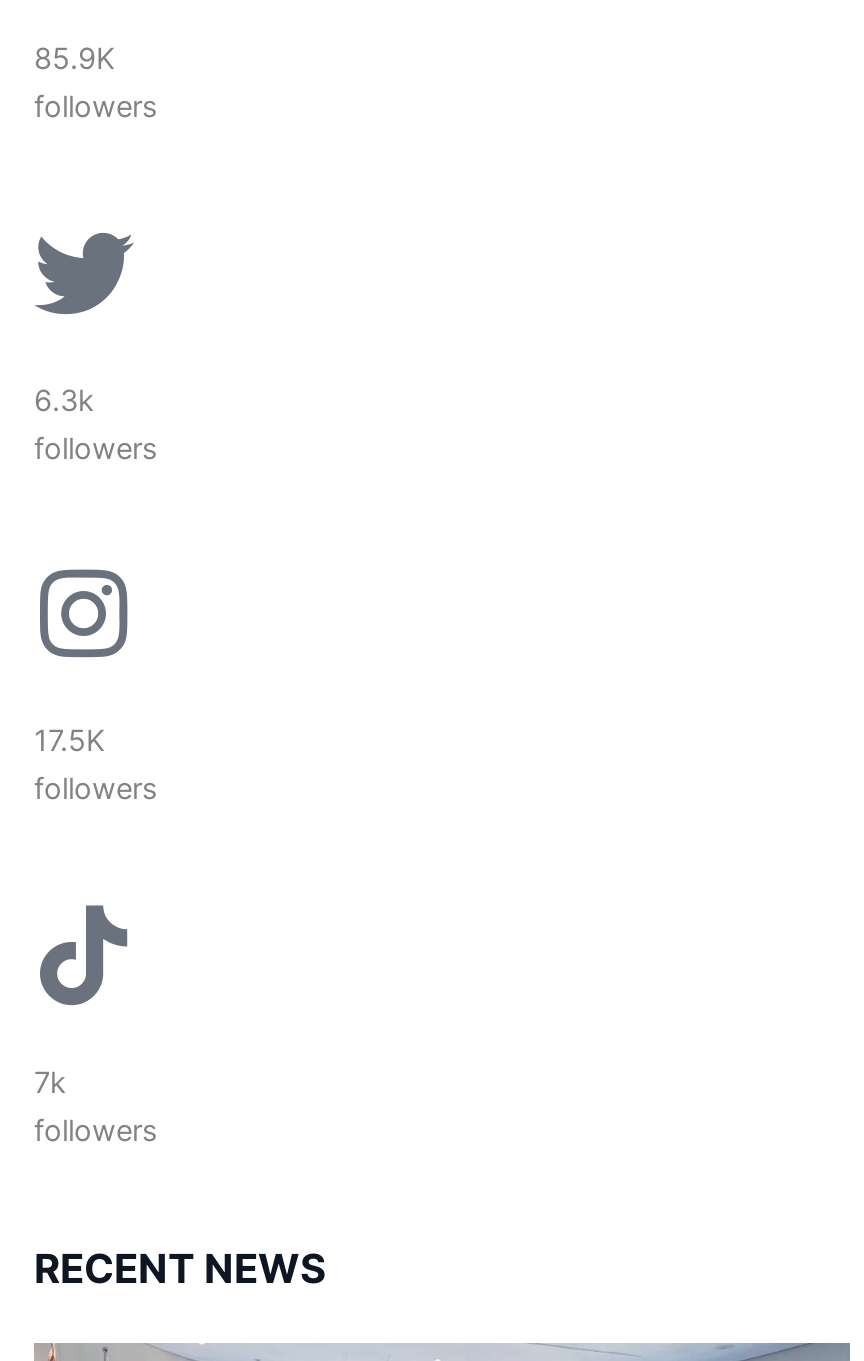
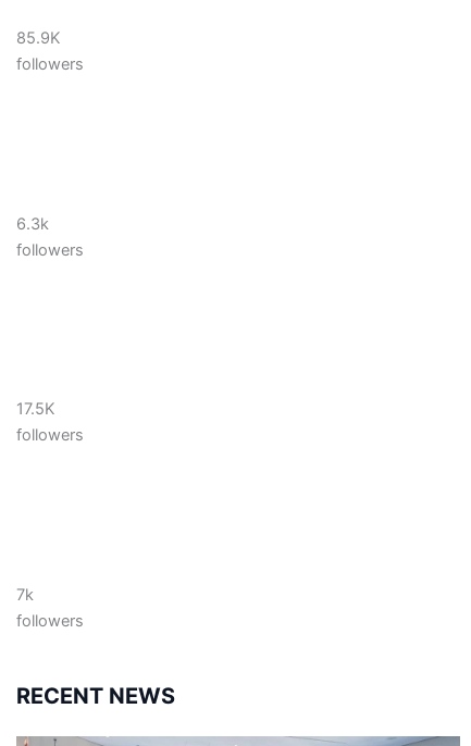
[34,231,134,317] [image] -> none
[38,567,130,659] [image] -> none
[38,903,130,1007] [image] -> none

